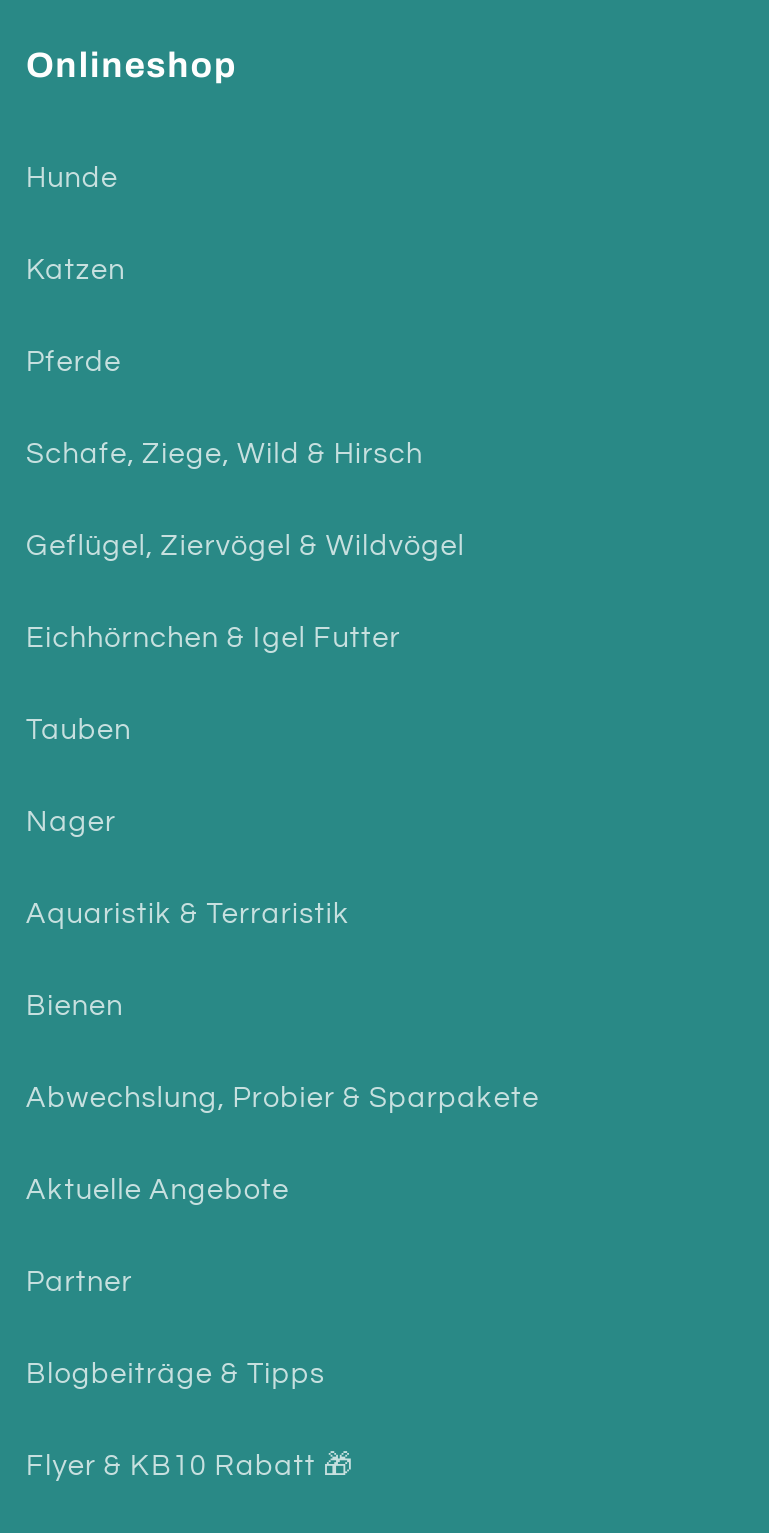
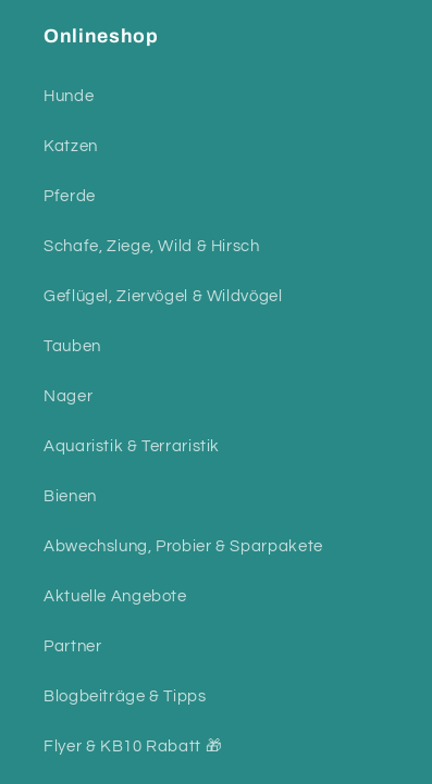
[26,622,401,652] Eichhörnchen & Igel Futter -> none

